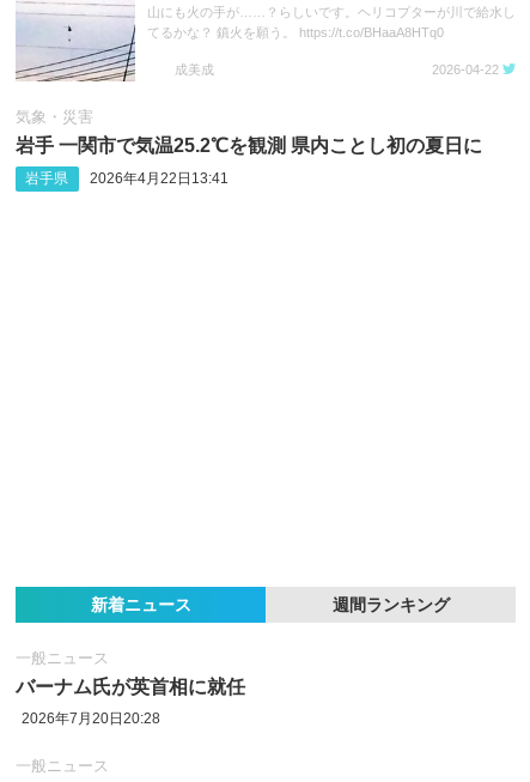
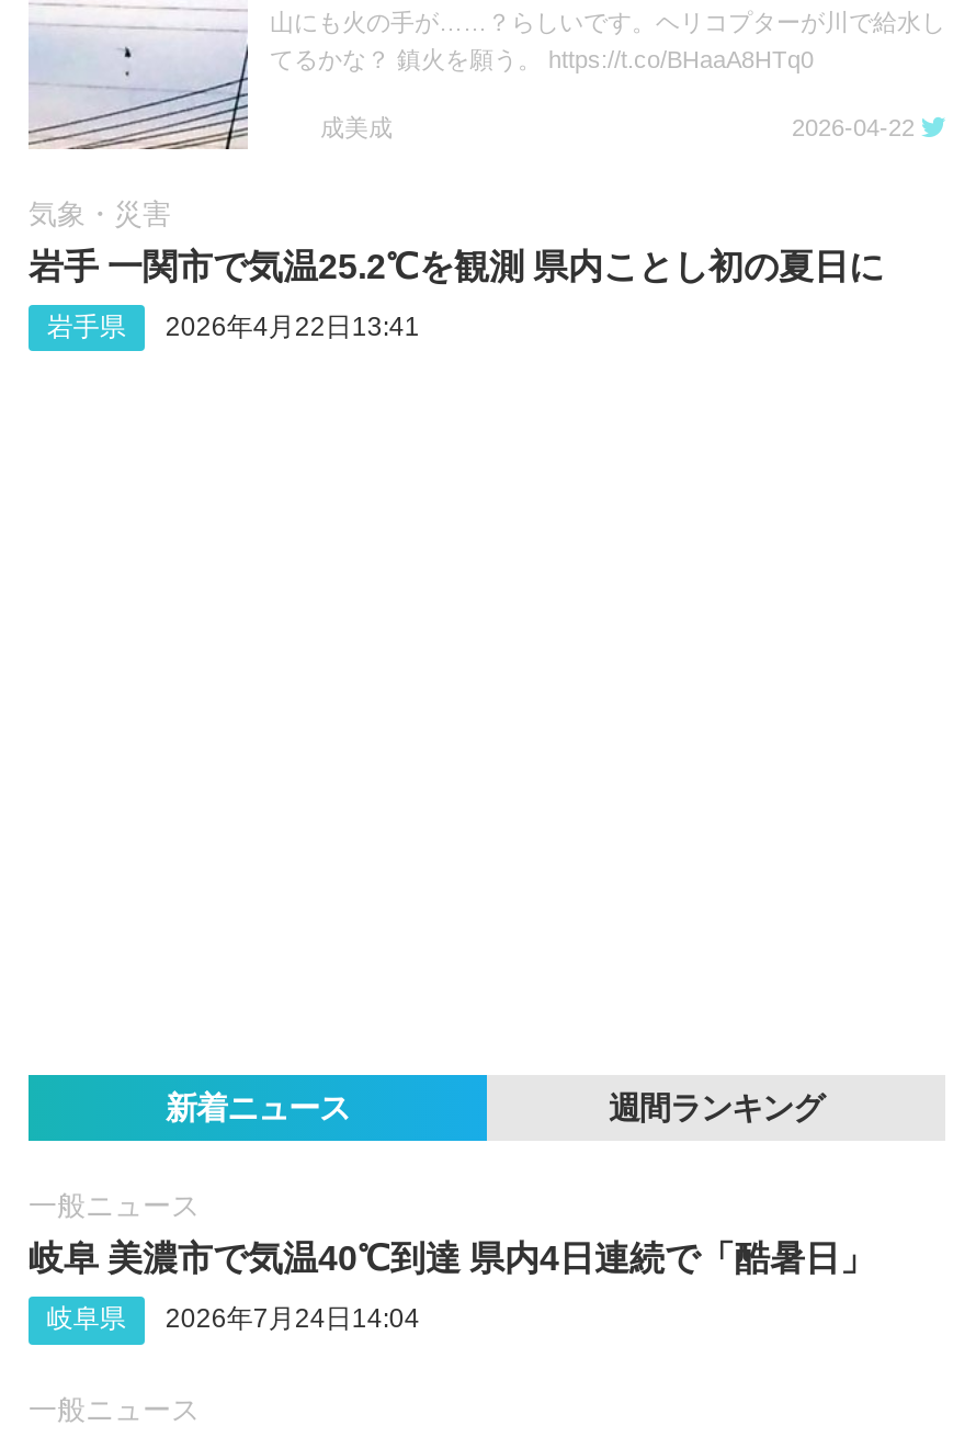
[16,677,245,697] バーナム氏が英首相に就任 -> [29,1240,875,1278] 岐阜 美濃市で気温40℃到達 県内4日連続で「酷暑日」
[21,710,160,727] 2026年7月20日20:28 -> [47,1304,420,1335] 岐阜県 | 2026年7月24日14:04

